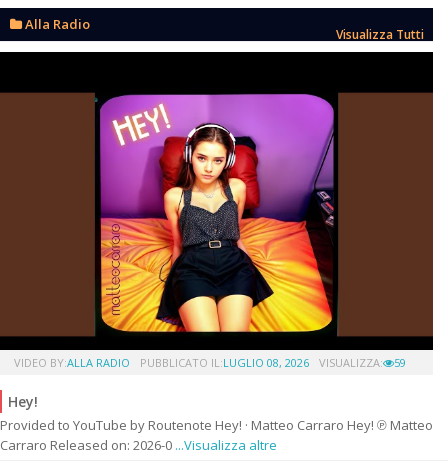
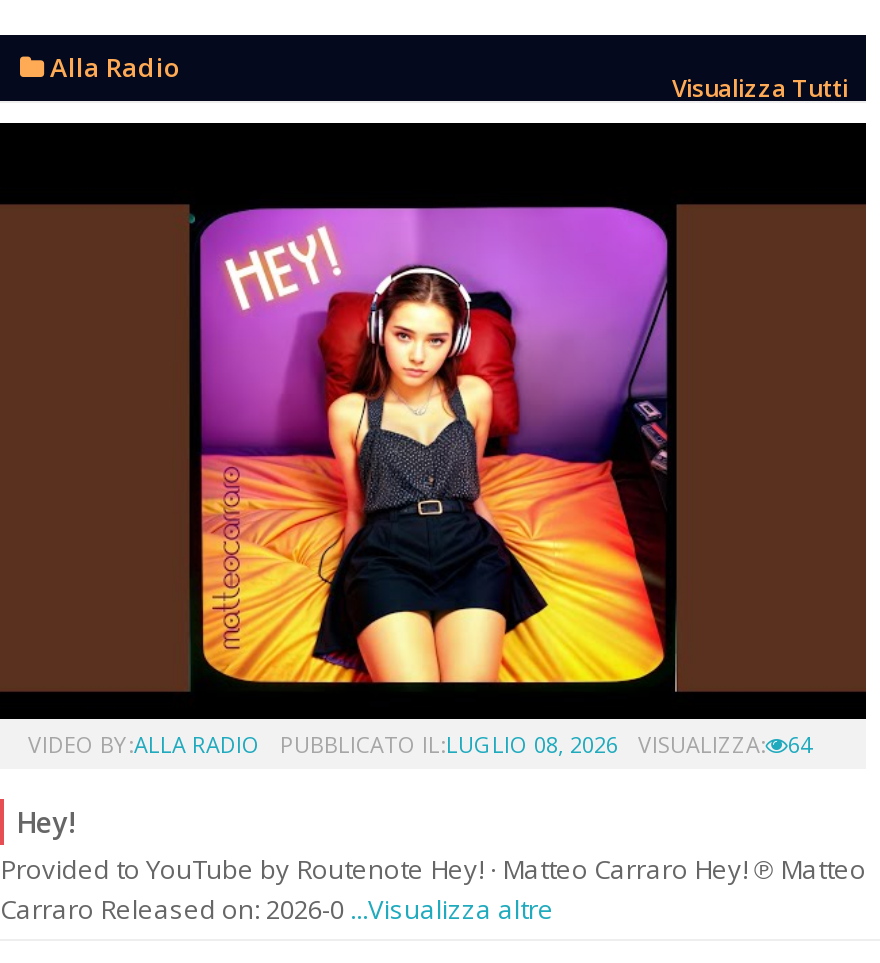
[14,355,406,370] VIDEO BY:ALLA RADIO PUBBLICATO IL:LUGLIO 08, 2026 VISUALIZZA: 59 -> [28,729,812,759] VIDEO BY:ALLA RADIO PUBBLICATO IL:LUGLIO 08, 2026 VISUALIZZA: 64

